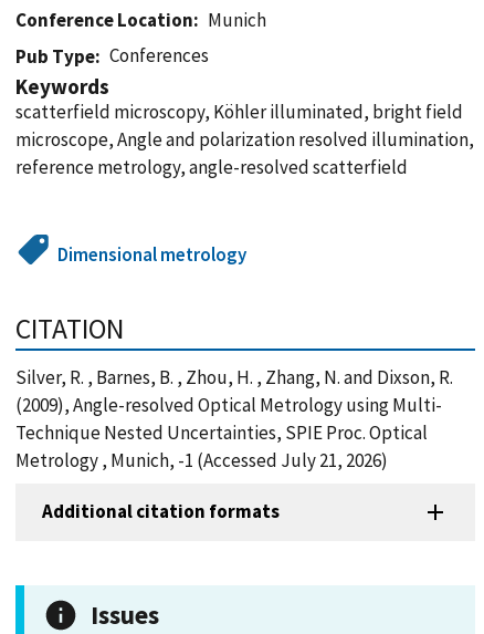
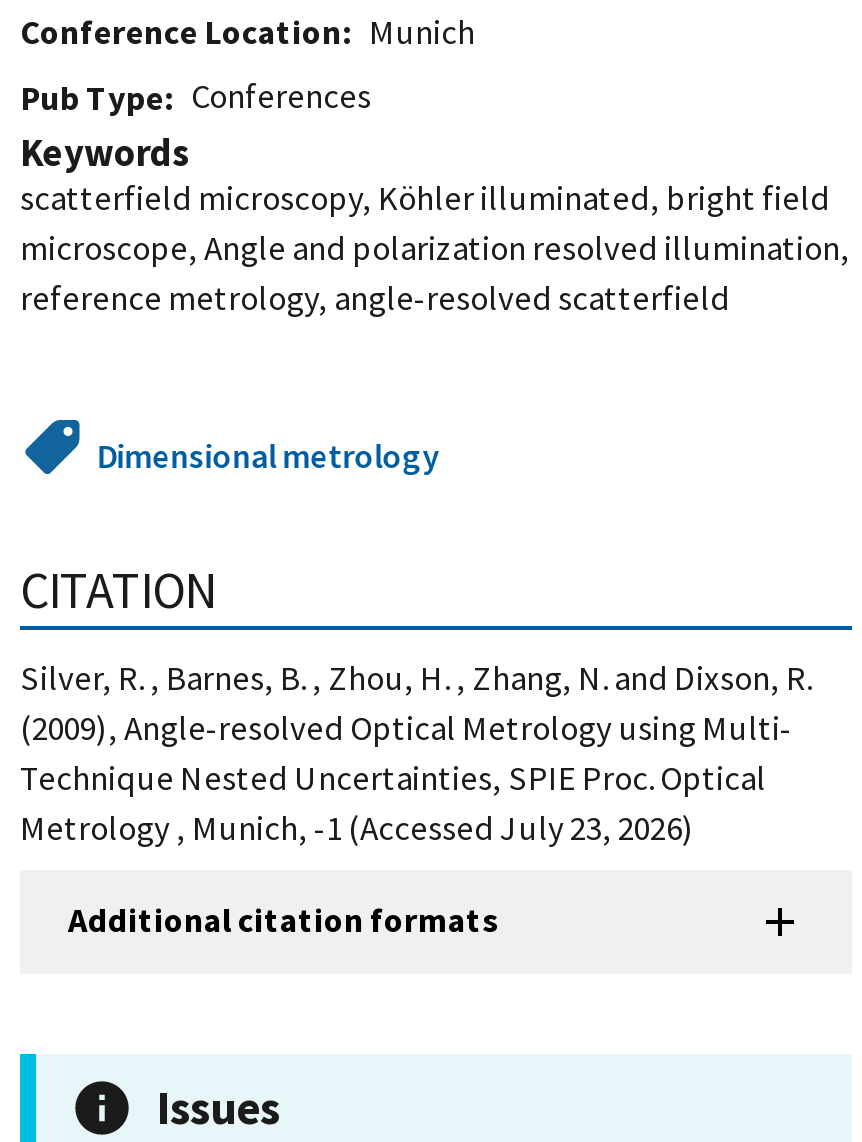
[15,448,388,472] Metrology , Munich, -1 (Accessed July 21, 2026) -> [20,806,694,850] Metrology , Munich, -1 (Accessed July 23, 2026)

